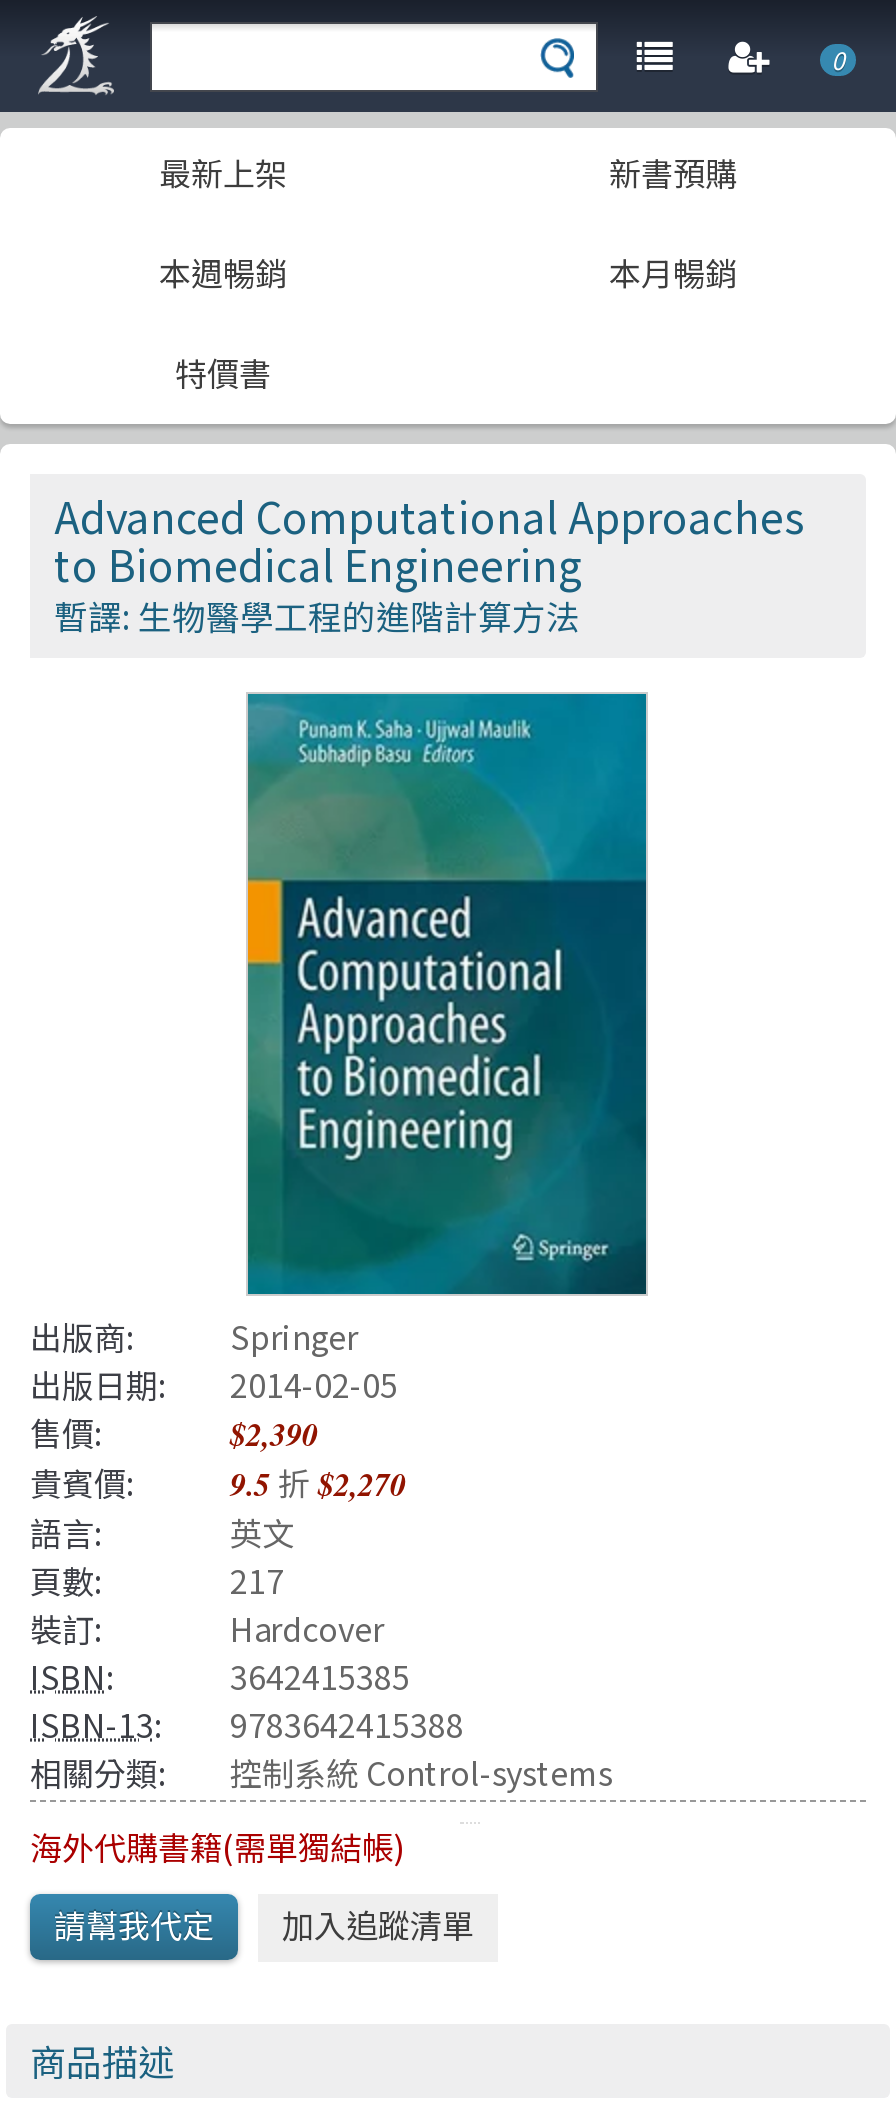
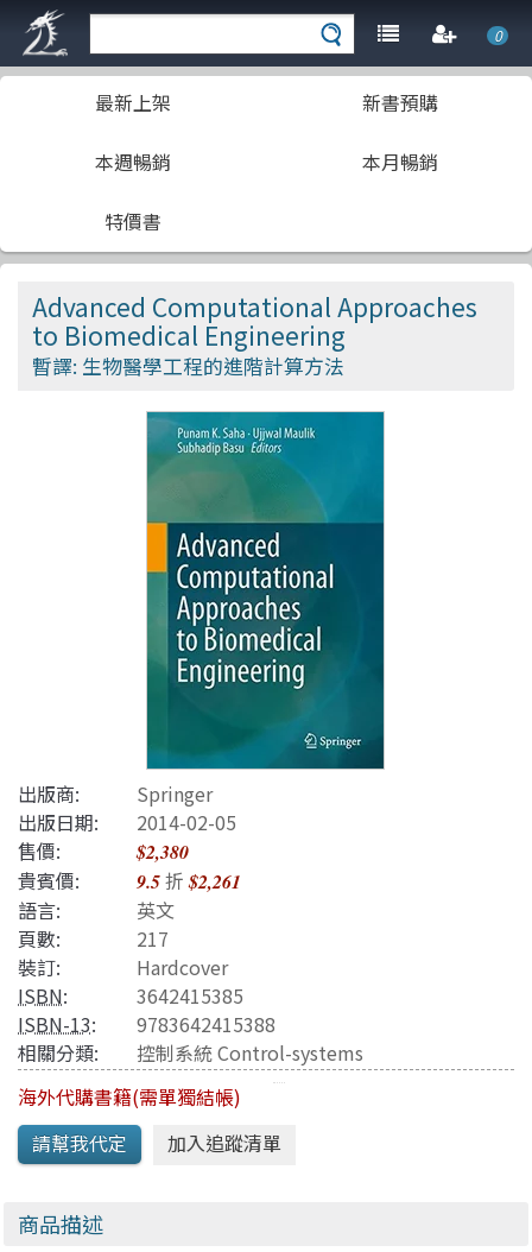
[230,1412,318,1456] $2,390 -> [137,839,189,865] $2,380
[30,1458,406,1506] 貴賓價: 9.5折$2,270 -> [18,866,241,894] 貴賓價: 9.5折$2,261

